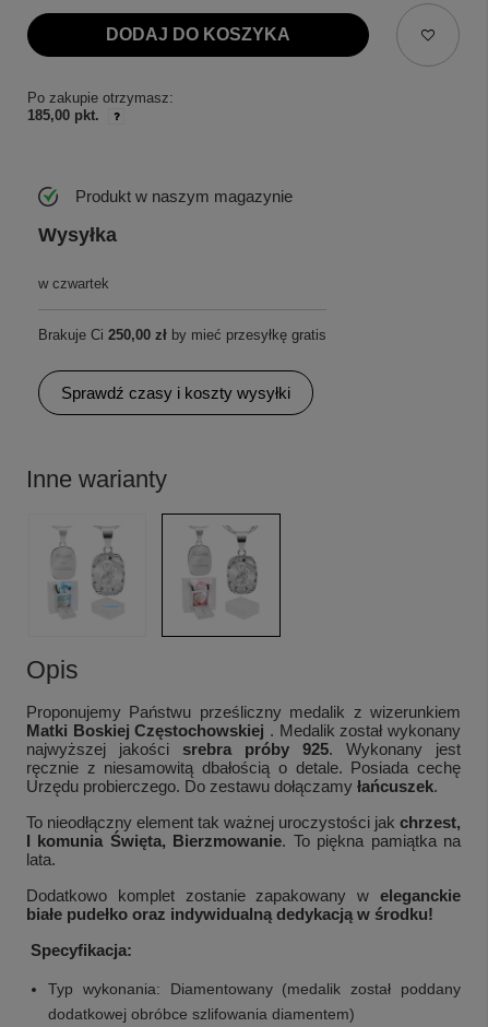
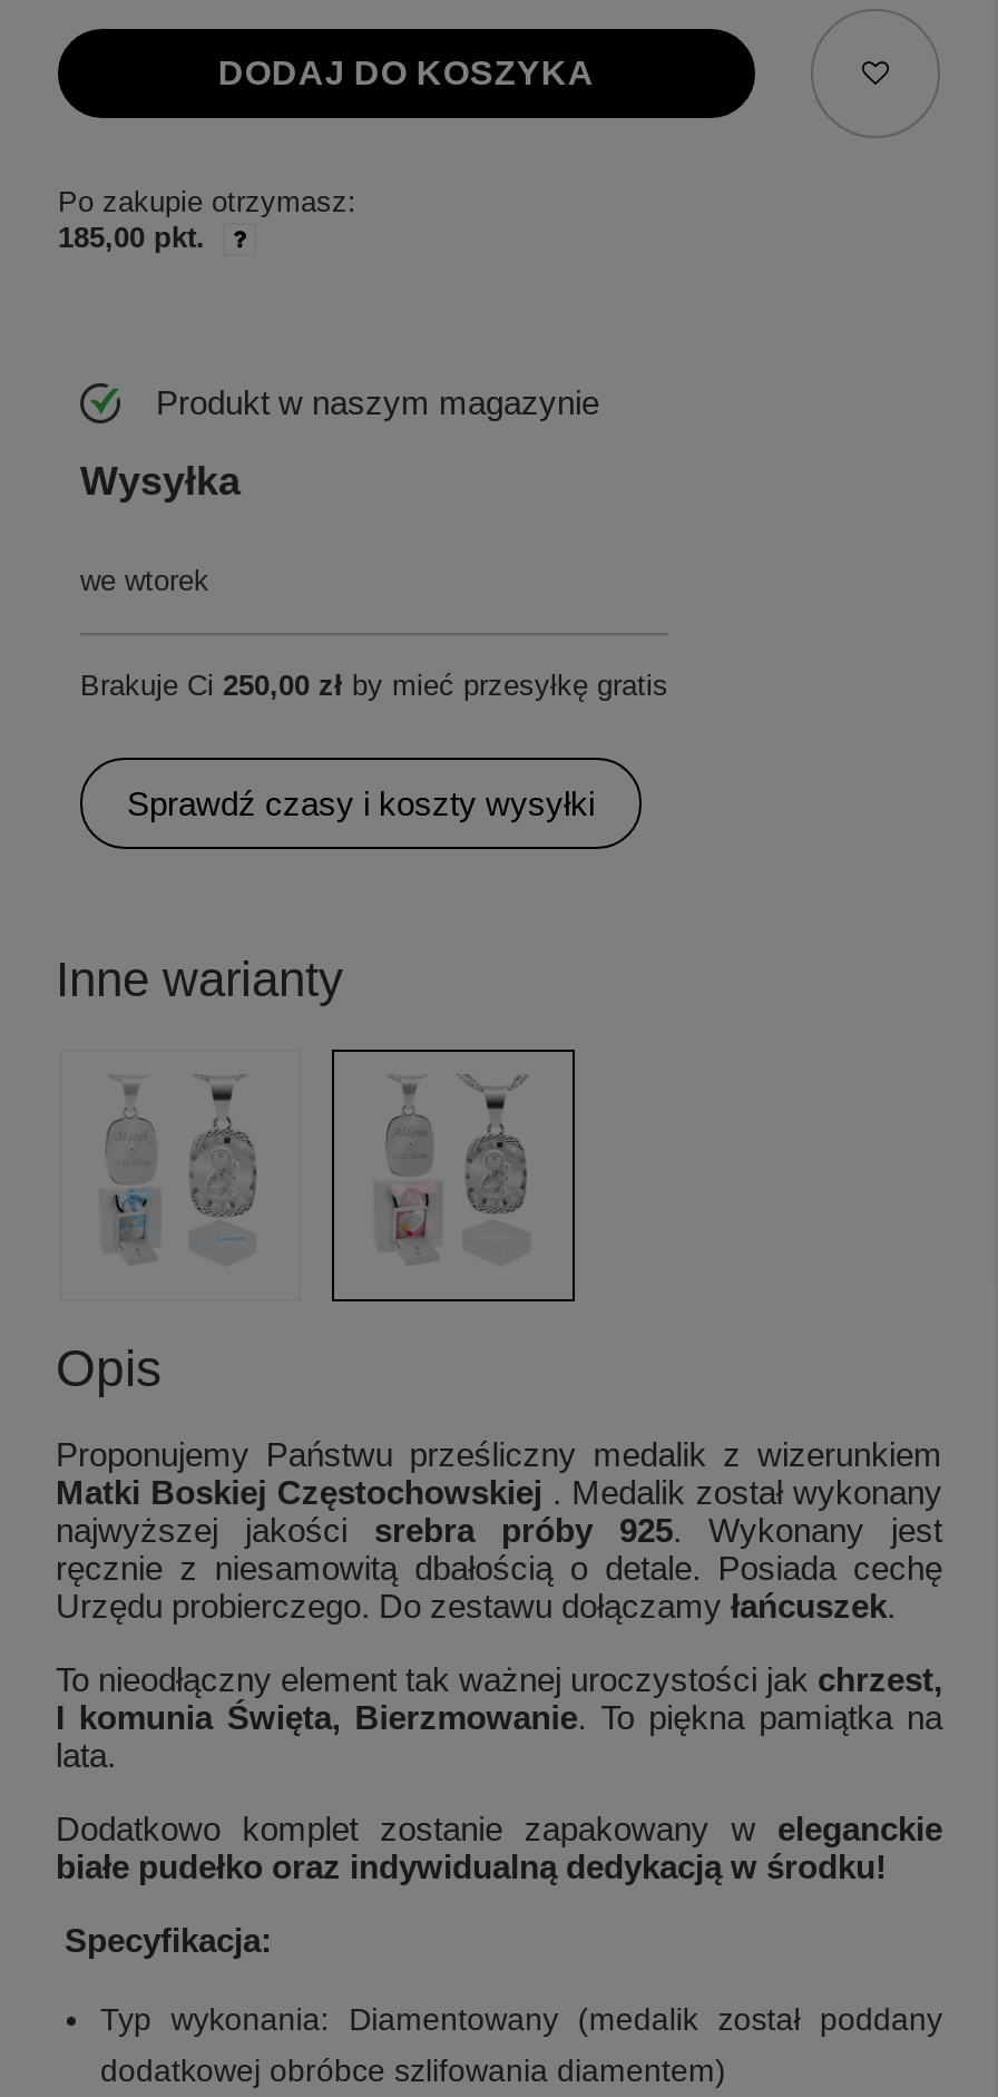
[38,276,109,292] w czwartek -> [80,564,209,598] we wtorek

